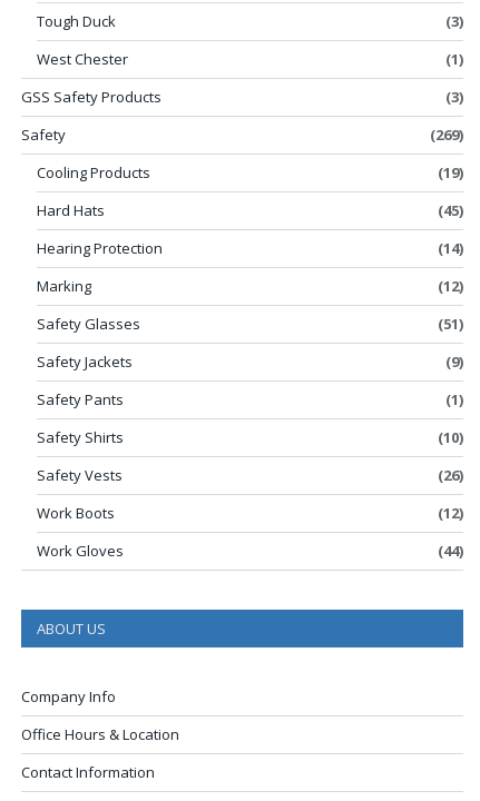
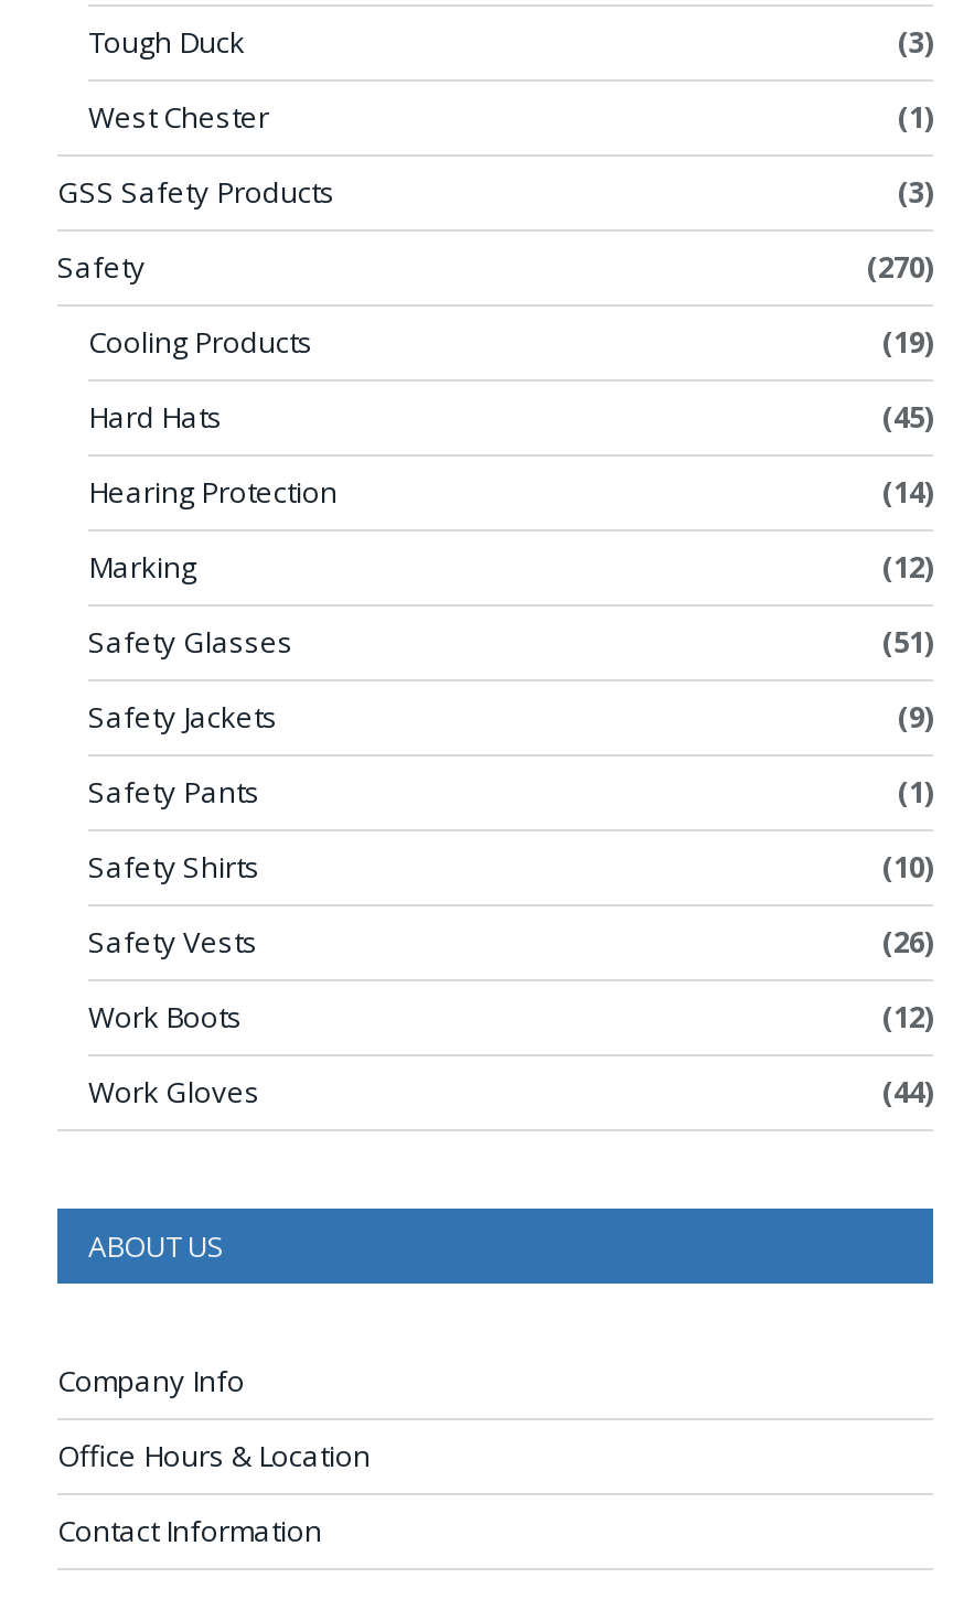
[430,124,463,144] (269) -> [867,246,933,286] (270)

